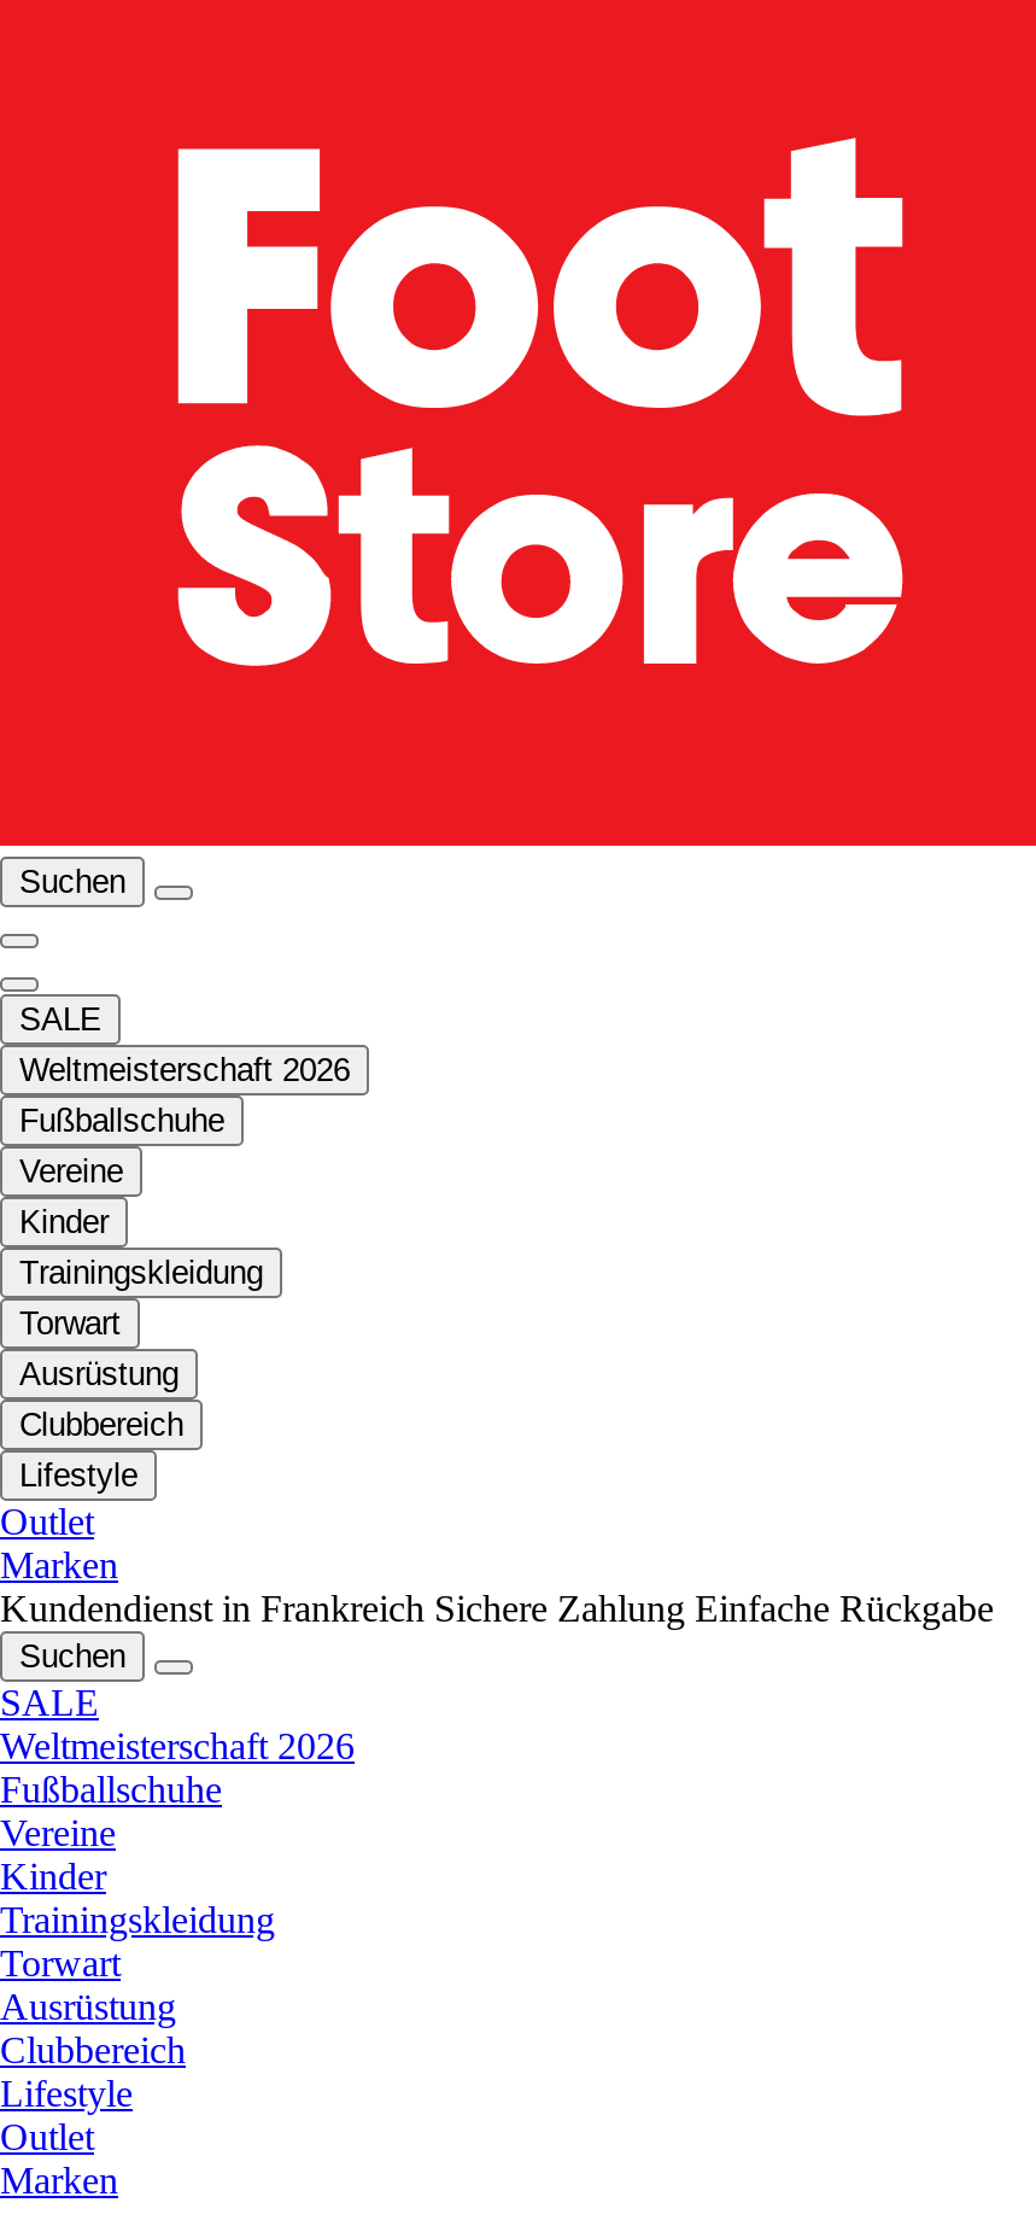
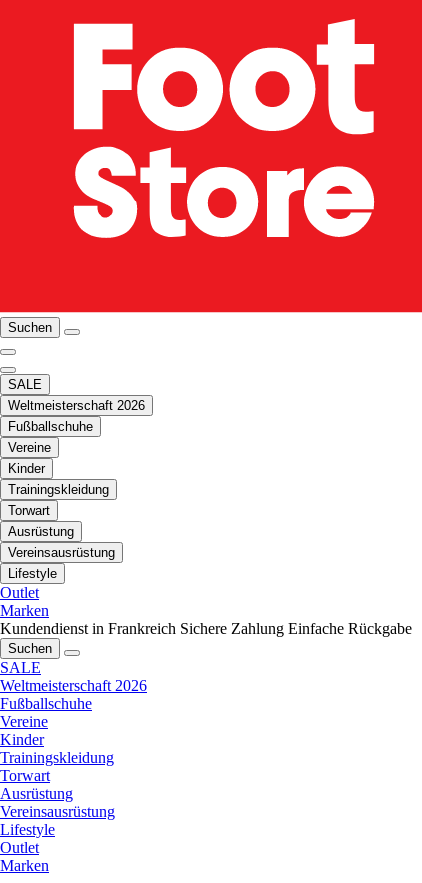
[19,1408,183,1444] Clubbereich -> [8,545,115,560] Vereinsausrüstung
[0,2031,186,2072] Clubbereich -> [0,803,115,820] Vereinsausrüstung

